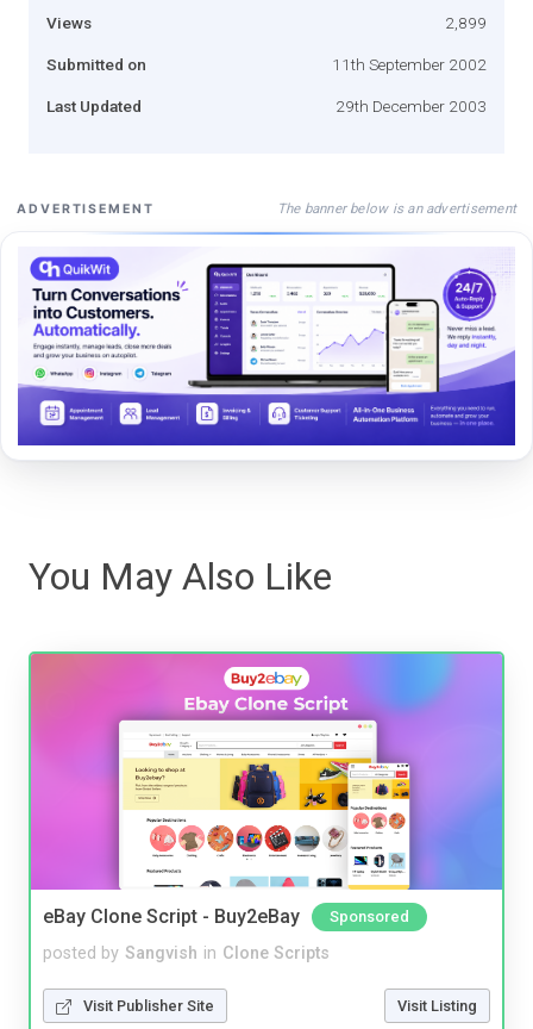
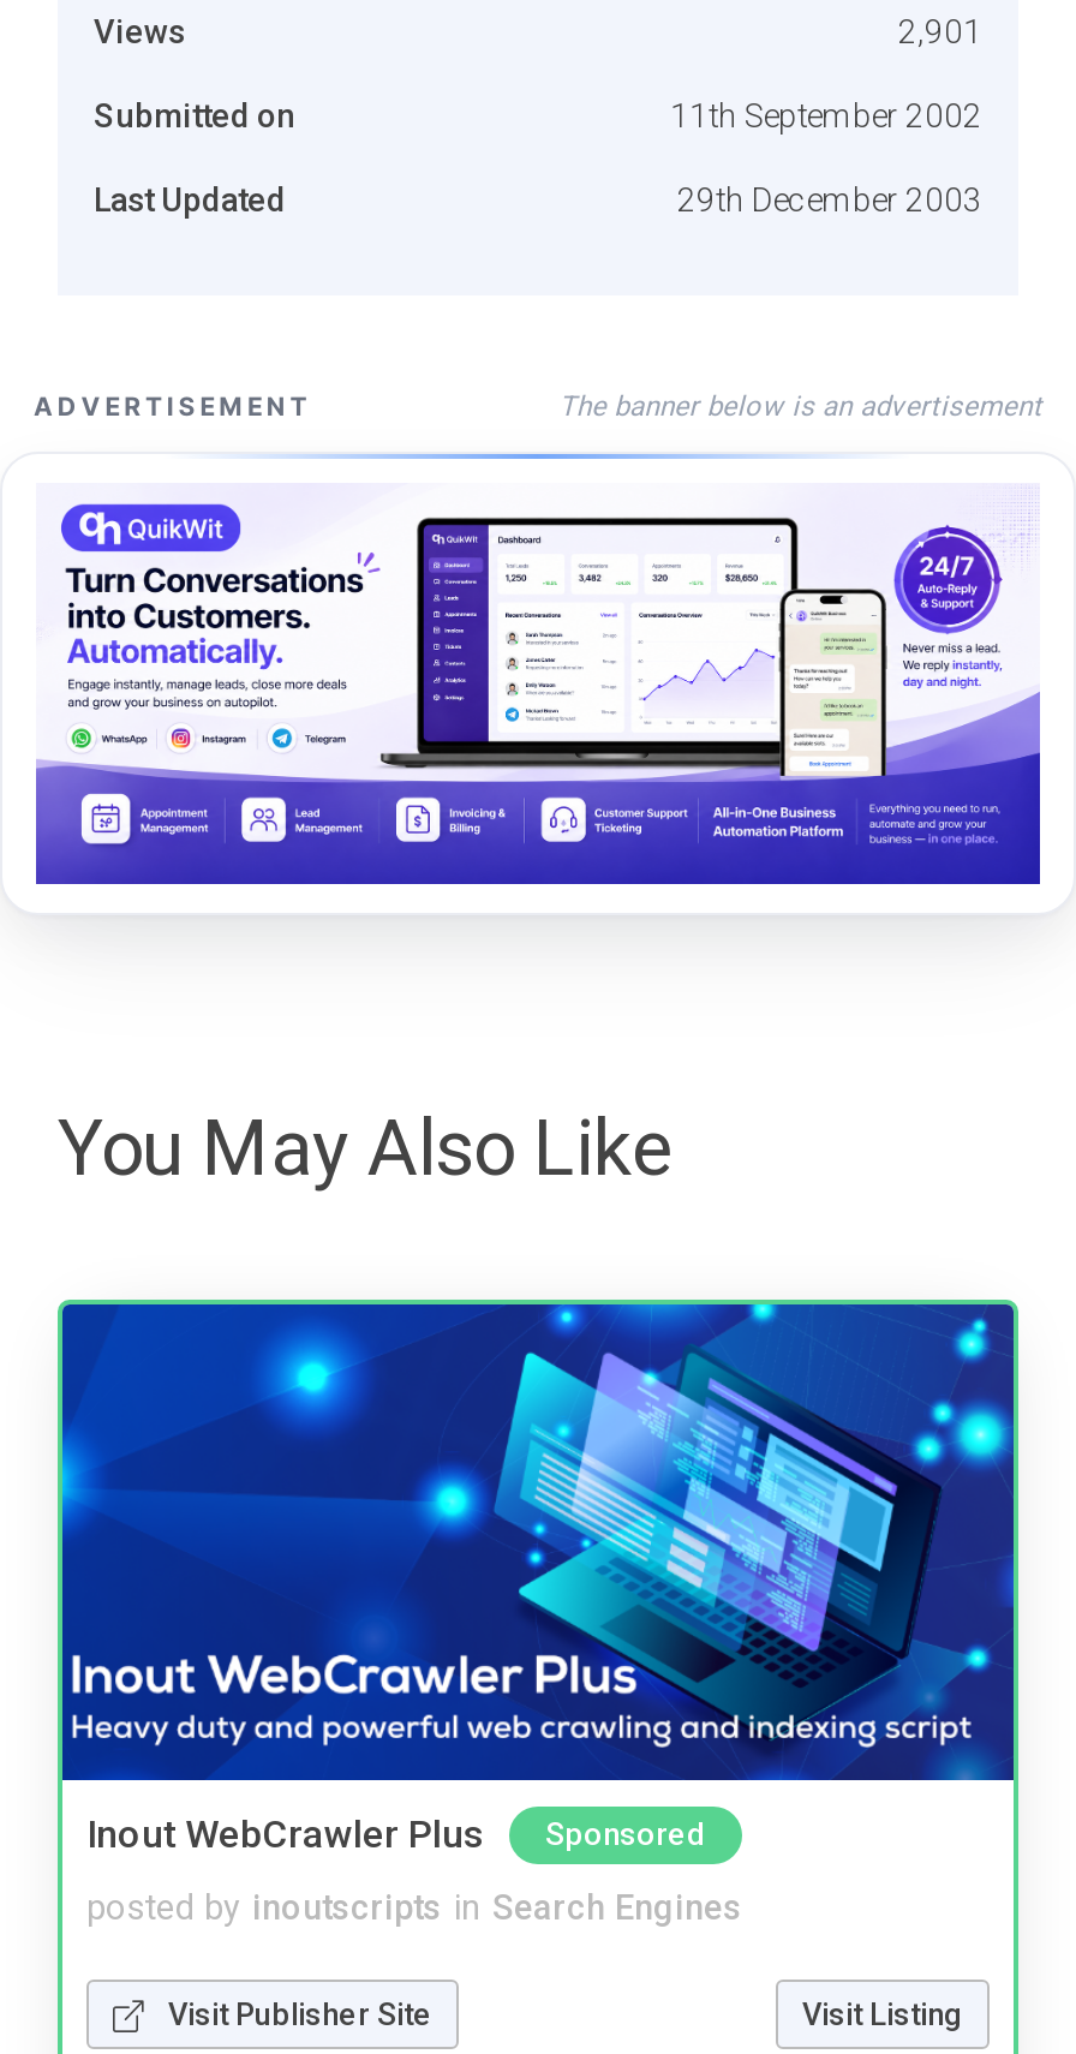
[445,13,487,32] 2,899 -> [898,12,982,50] 2,901
[30,653,503,927] [image] | eBay Clone Script - Buy2eBay -> [60,1302,1016,1856] [image] | Inout WebCrawler Plus
[43,943,330,963] posted by Sangvish in Clone Scripts -> [86,1888,742,1928] posted by inoutscripts in Search Engines

